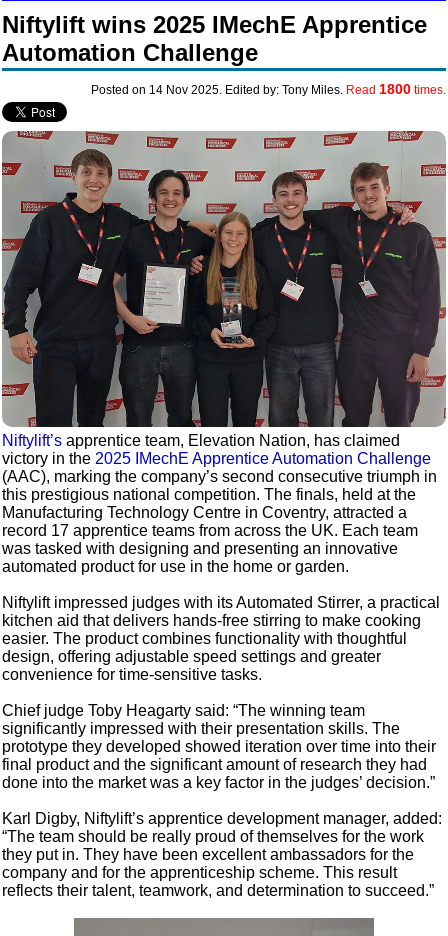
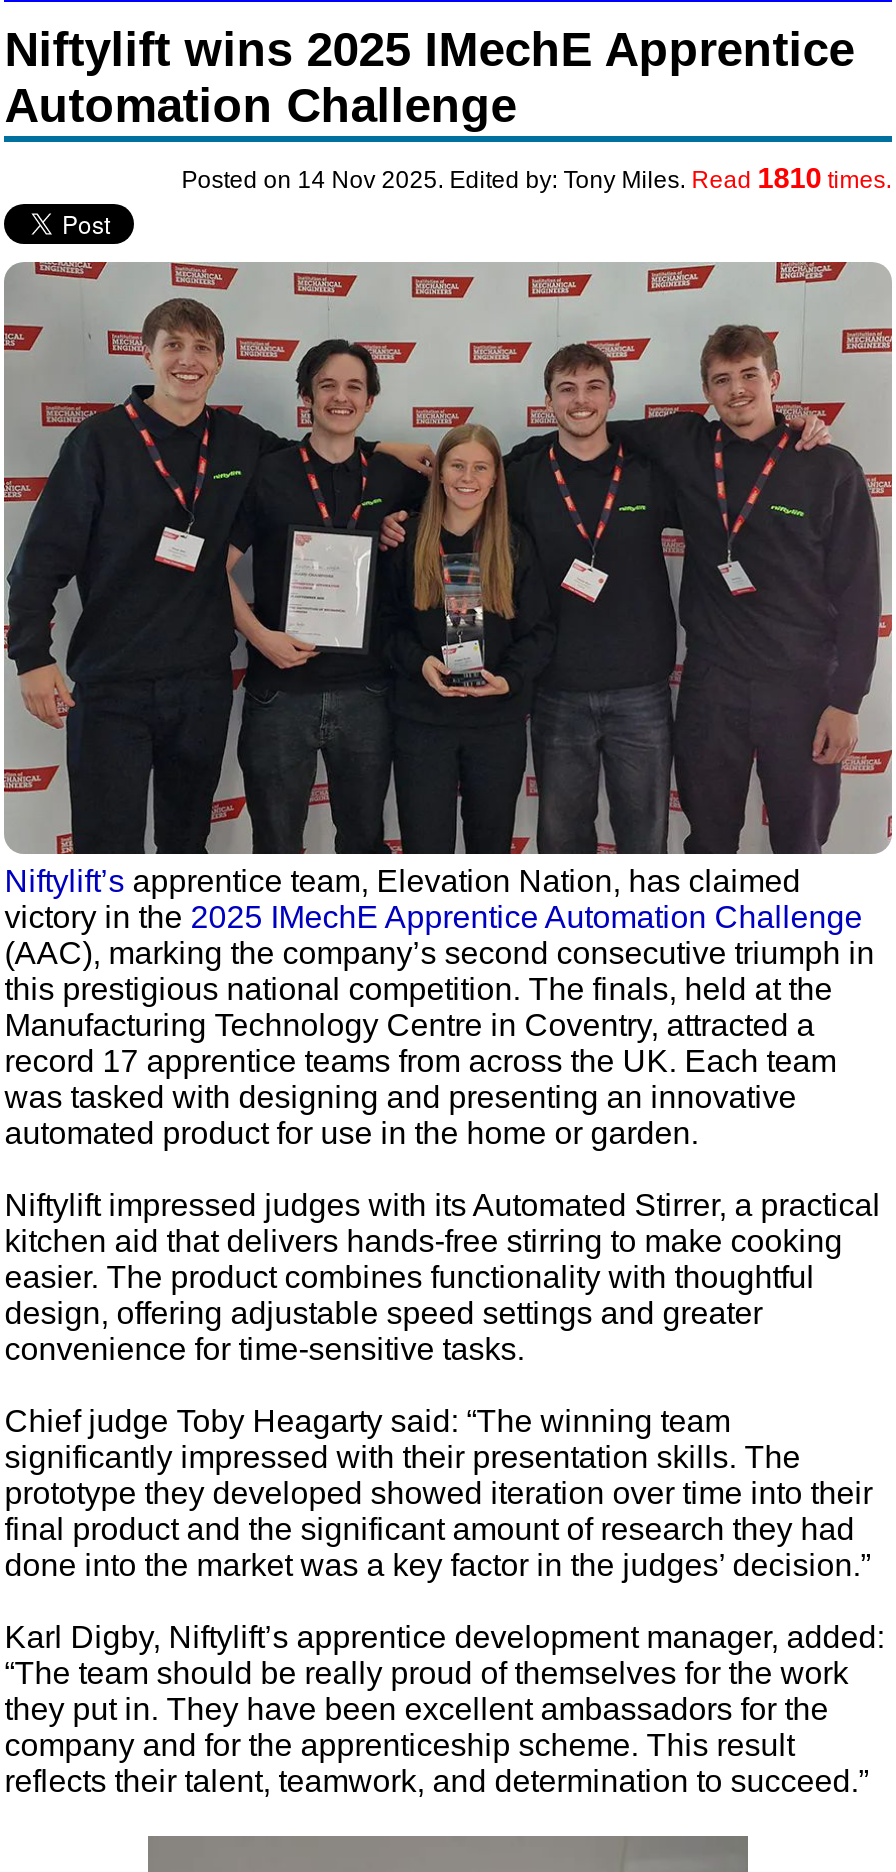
[91,81,446,97] Posted on 14 Nov 2025. Edited by: Tony Miles. Read 1800 times. -> [182,163,892,195] Posted on 14 Nov 2025. Edited by: Tony Miles. Read 1810 times.

